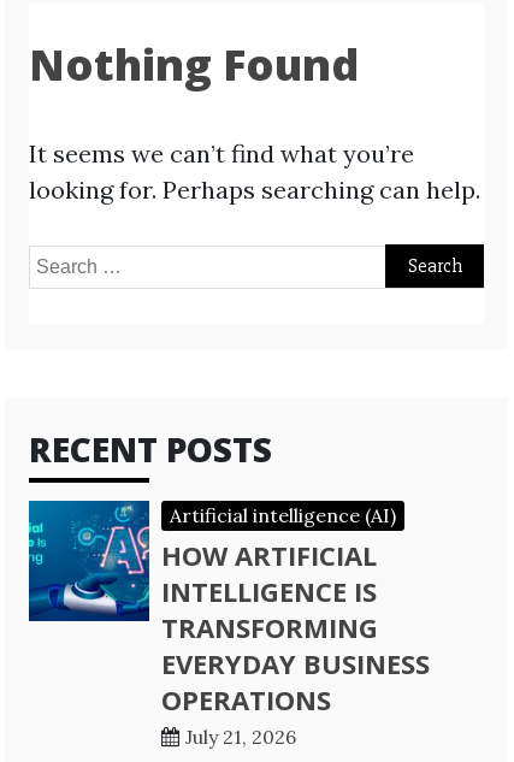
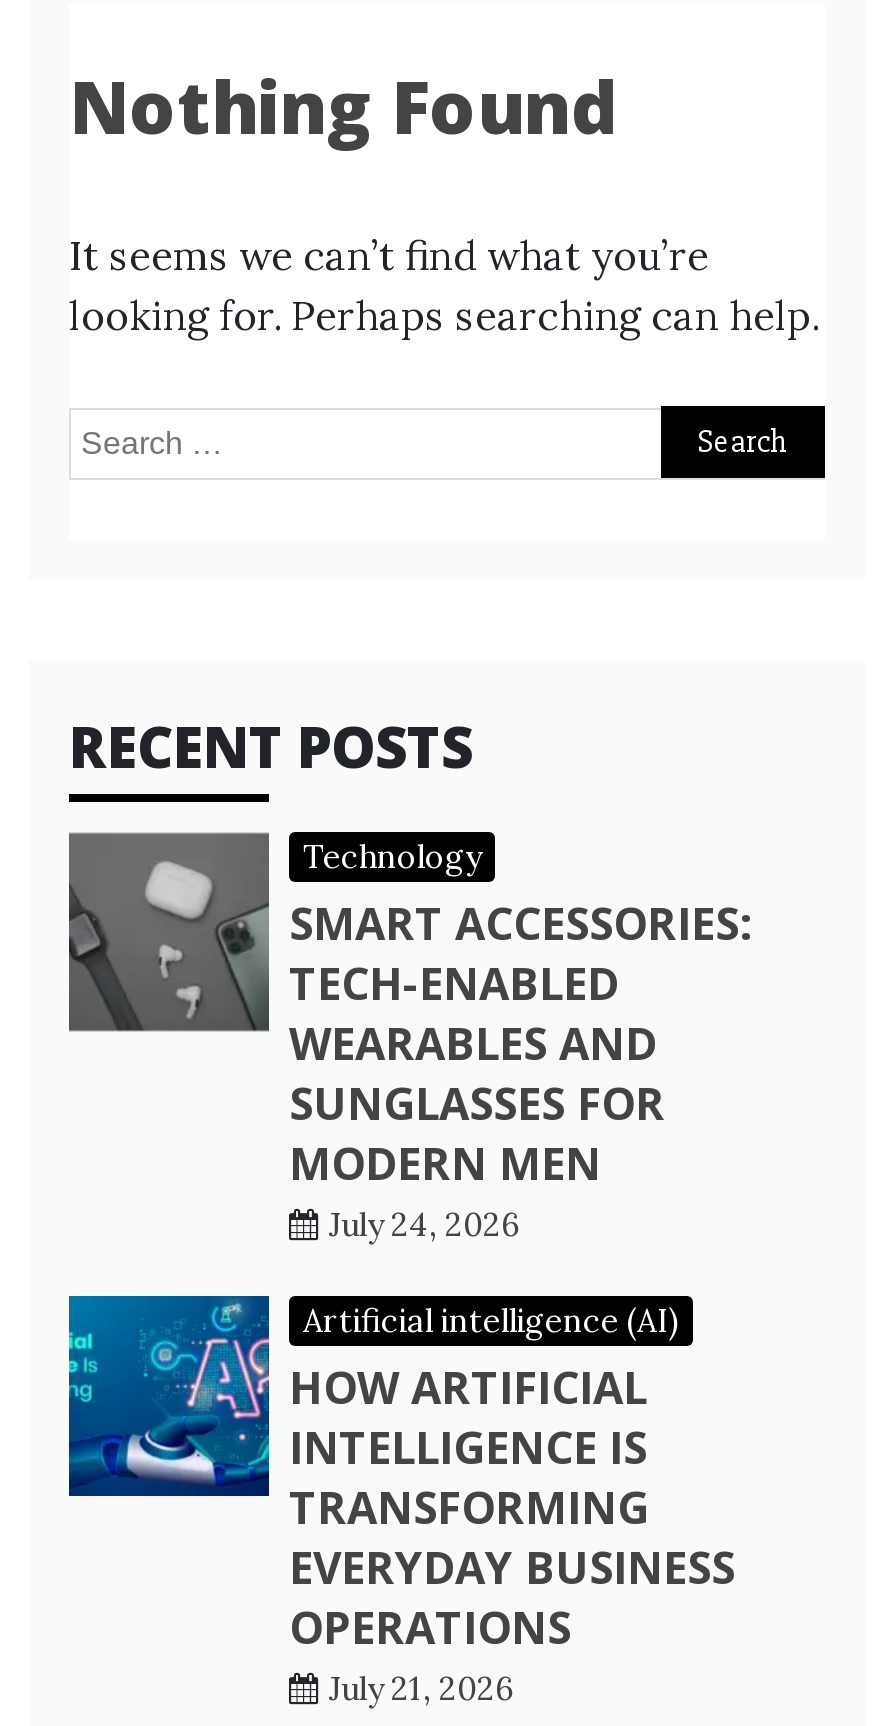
none -> [67,832,751,1244] [image] | Technology | SMART ACCESSORIES: | TECH-ENABLED | WEARABLES AND | SUNGLASSES FOR | MODERN MEN | July 24, 2026

